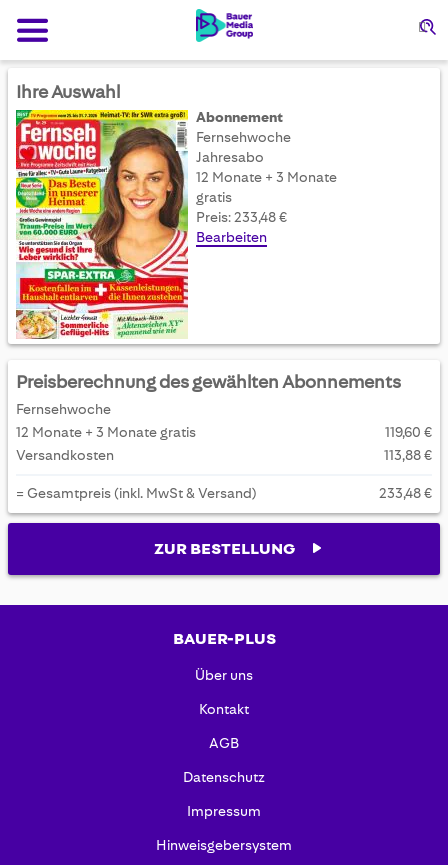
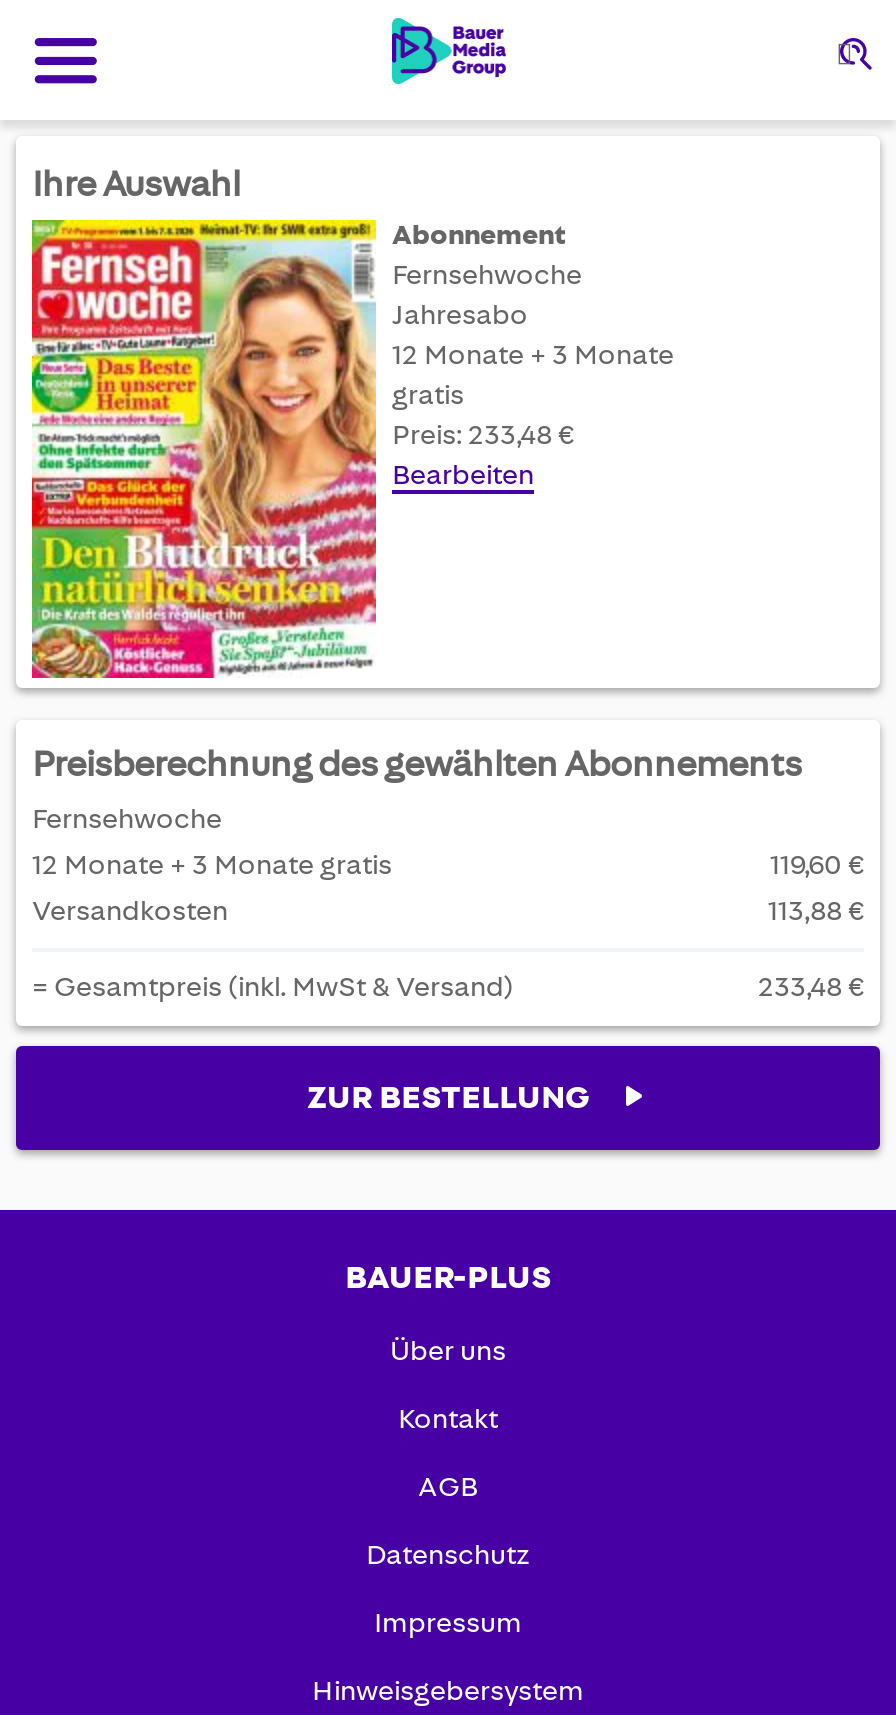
[16,181,189,339] [image] -> [30,362,378,680] [image]

